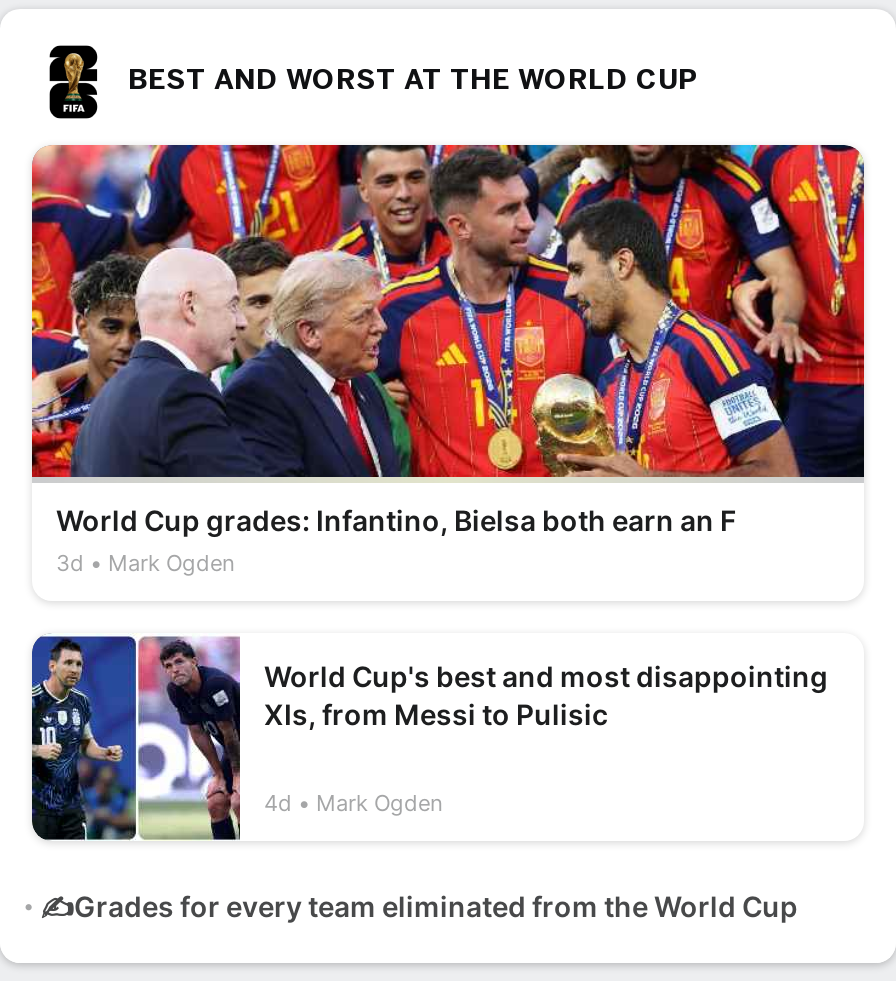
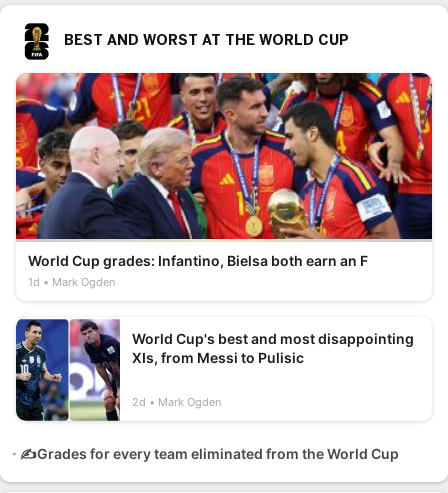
[56,548,234,576] 3d Mark Ogden -> [28,275,115,289] 1d Mark Ogden
[264,788,442,816] 4d Mark Ogden -> [132,395,221,409] 2d Mark Ogden

